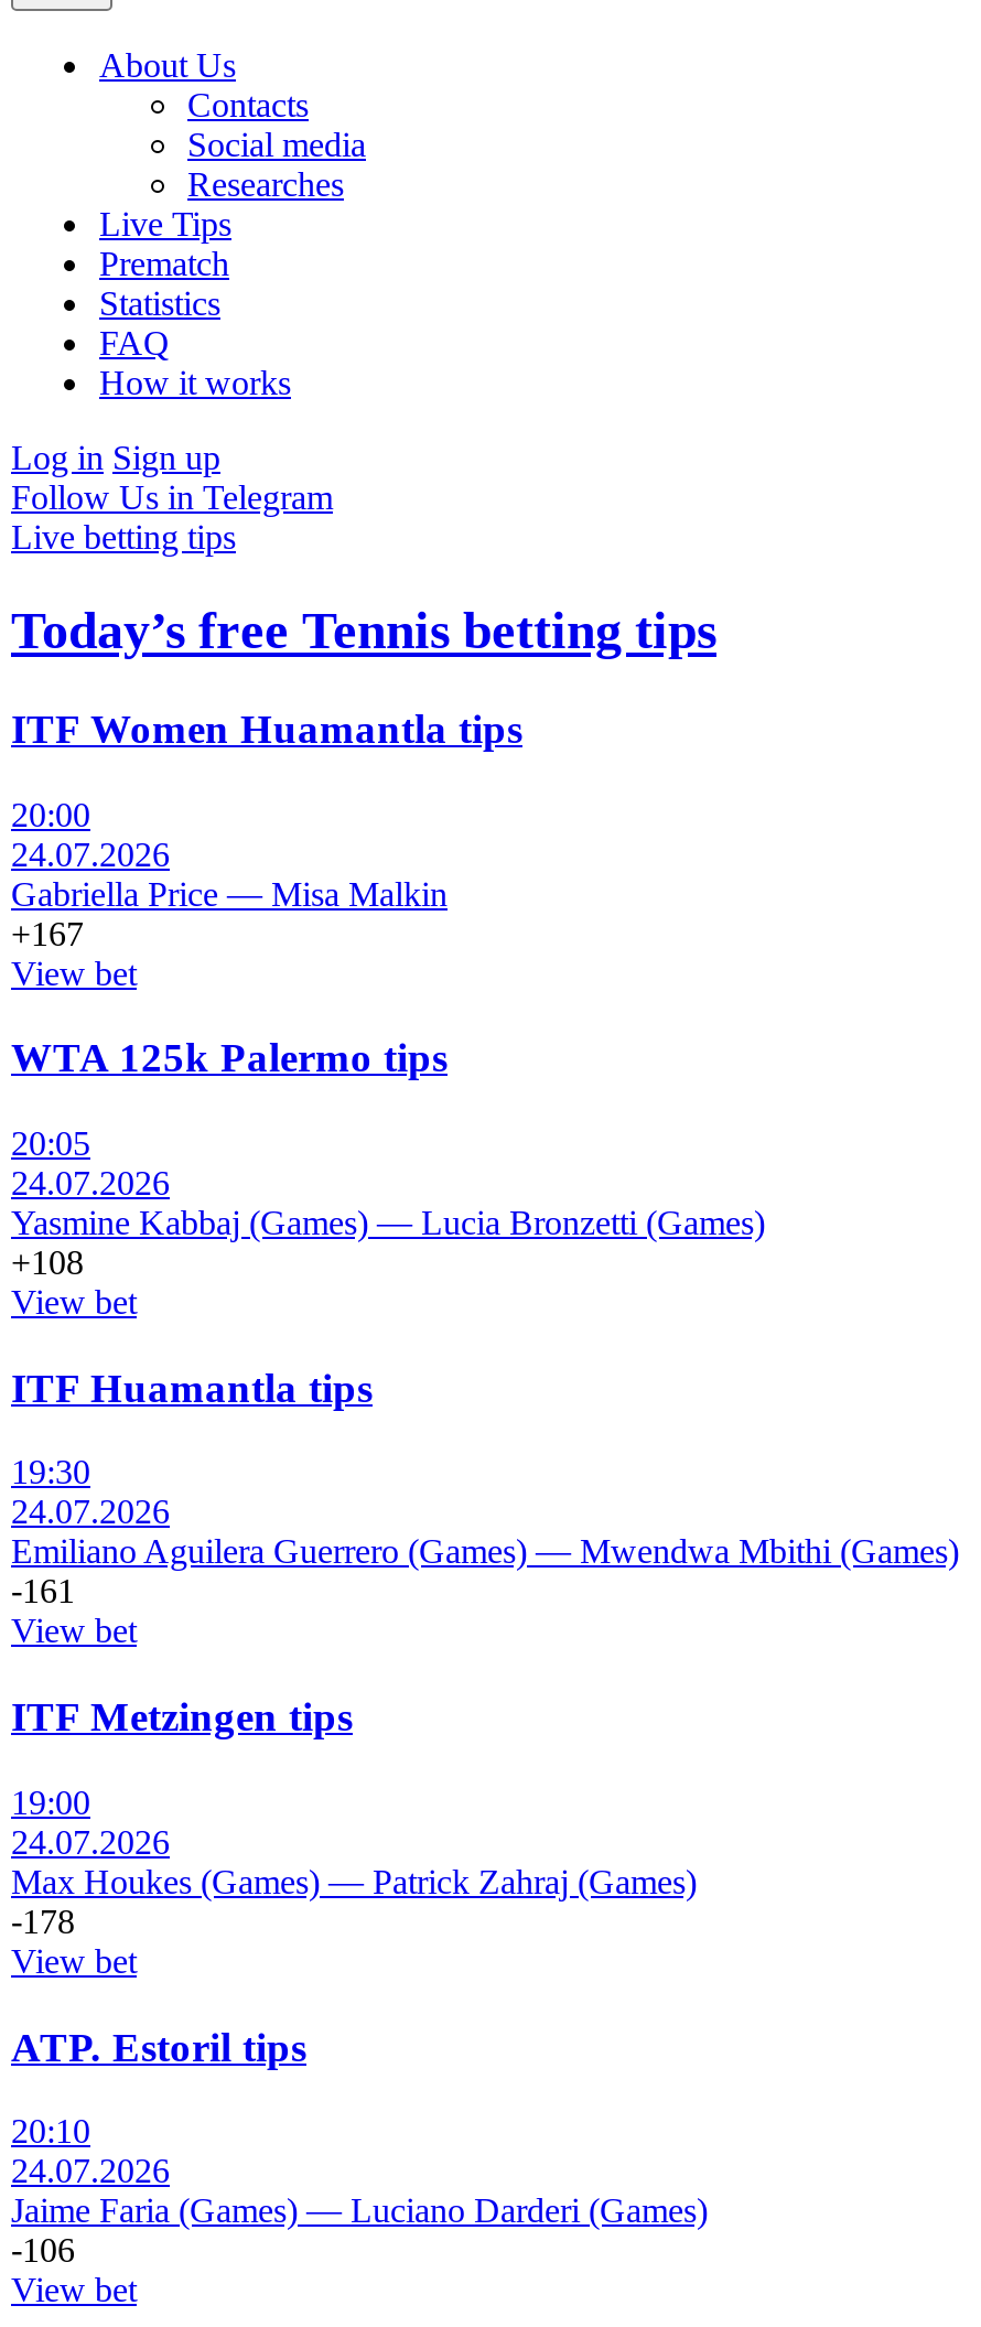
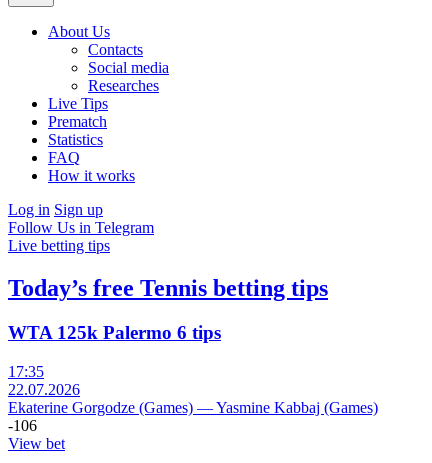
[11,705,959,2230] ITF Women Huamantla tips | 20:00 | 24.07.2026 | Gabriella Price — Misa Malkin | +167 | View bet | WTA 125k Palermo tips | 20:05 | 24.07.2026 | Yasmine Kabbaj (Games) — Lucia Bronzetti (Games) | +108 | View bet | ITF Huamantla tips | 19:30 | 24.07.2026 | Emiliano Aguilera Guerrero (Games) — Mwendwa Mbithi (Games) | -161 | View bet | ITF Metzingen tips | 19:00 | 24.07.2026 | Max Houkes (Games) — Patrick Zahraj (Games) | -178 | View bet | ATP. Estoril tips | 20:10 | 24.07.2026 | Jaime Faria (Games) — Luciano Darderi (Games) -> [8,322,378,415] WTA 125k Palermo 6 tips | 17:35 | 22.07.2026 | Ekaterine Gorgodze (Games) — Yasmine Kabbaj (Games)

